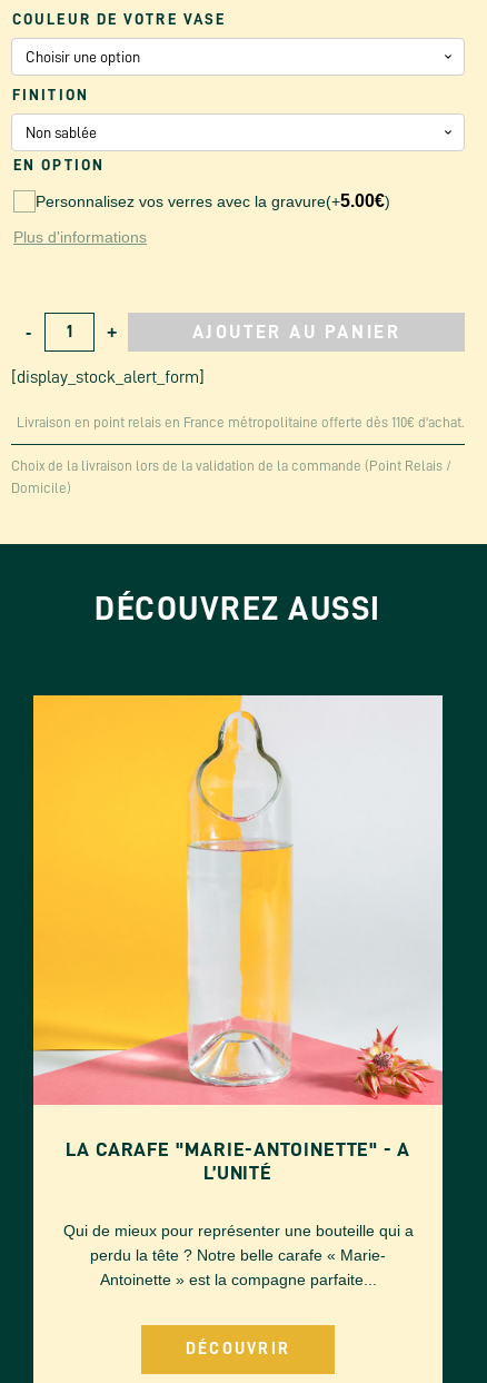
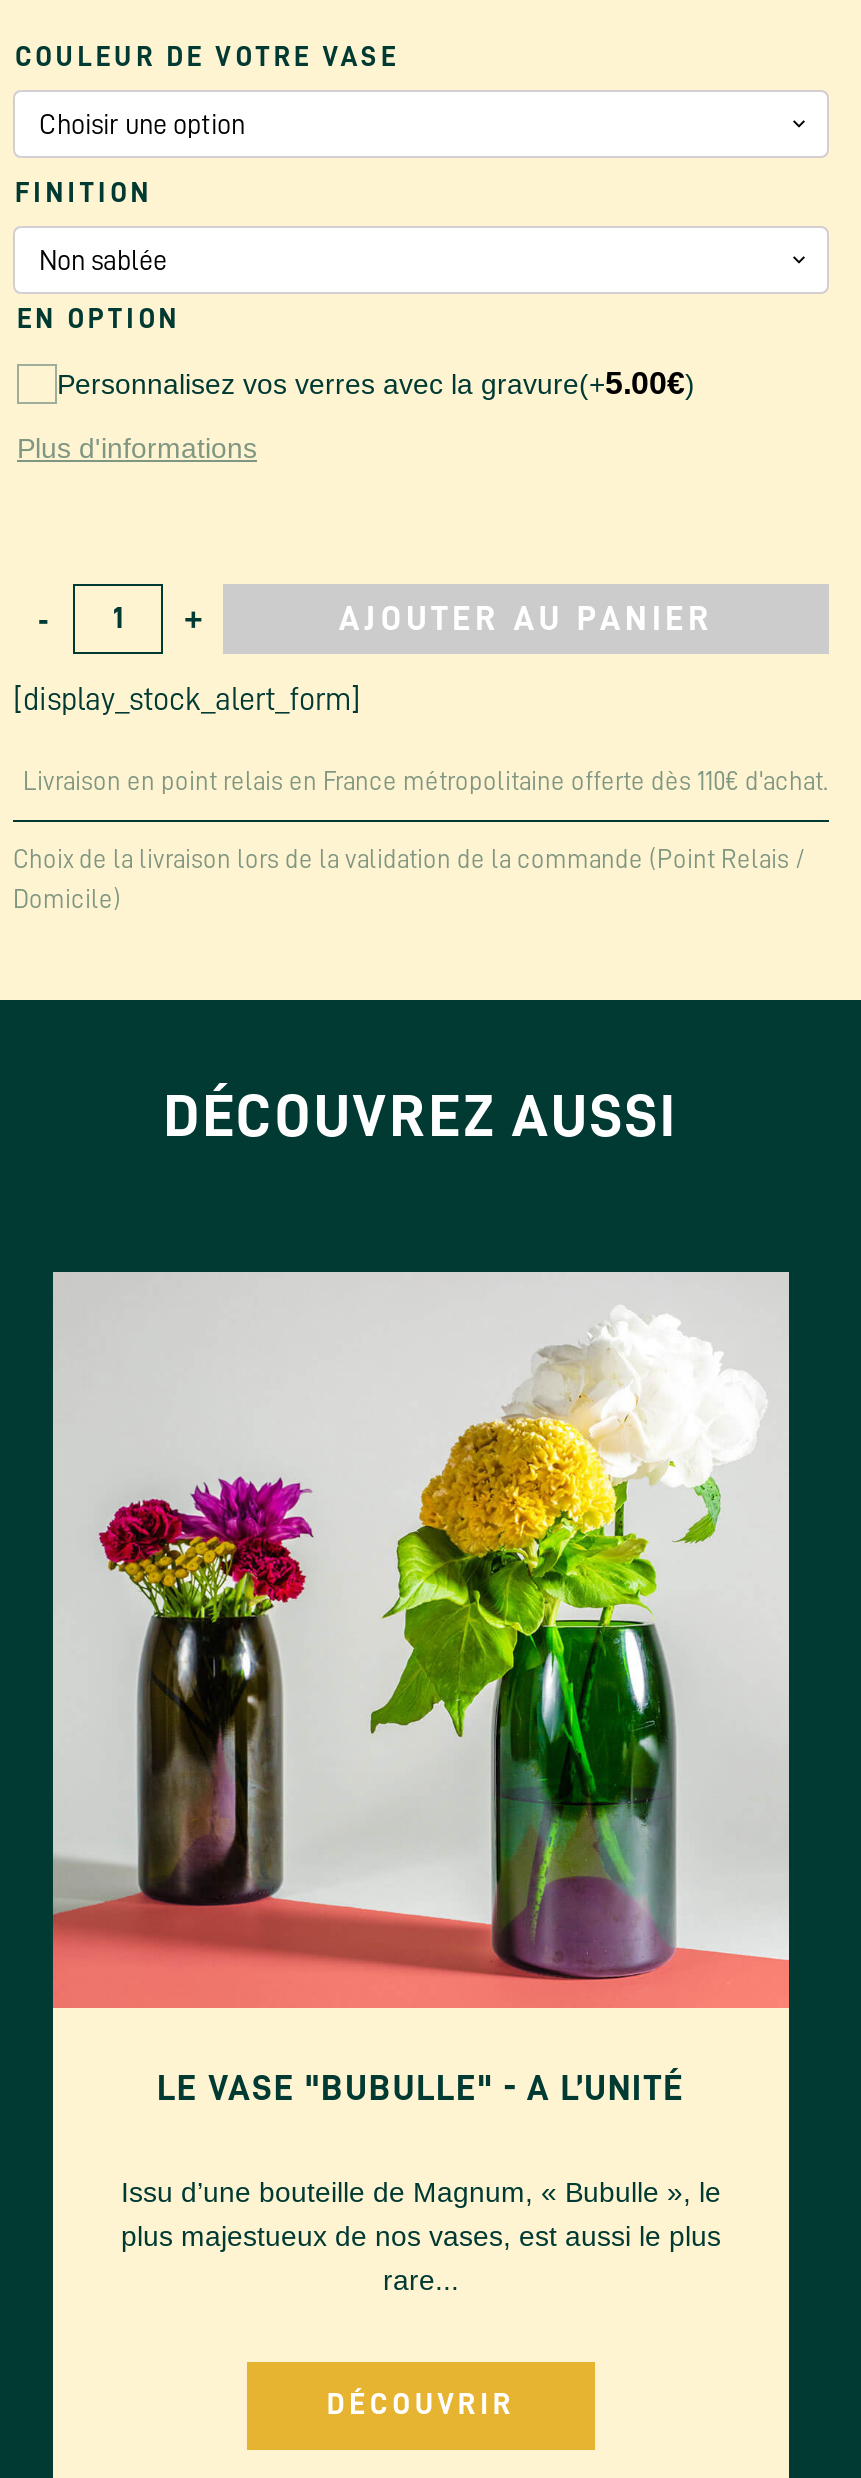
[32,694,443,1183] [image] | LA CARAFE "MARIE-ANTOINETTE" - A | L’UNITÉ -> [51,1270,789,2106] [image] | LE VASE "BUBULLE" - A L’UNITÉ
[63,1222,413,1288] Qui de mieux pour représenter une bouteille qui a | perdu la tête ? Notre belle carafe « Marie- | Antoinette » est la compagne parfaite... -> [121,2176,721,2296] Issu d’une bouteille de Magnum, « Bubulle », le | plus majestueux de nos vases, est aussi le plus | rare...

